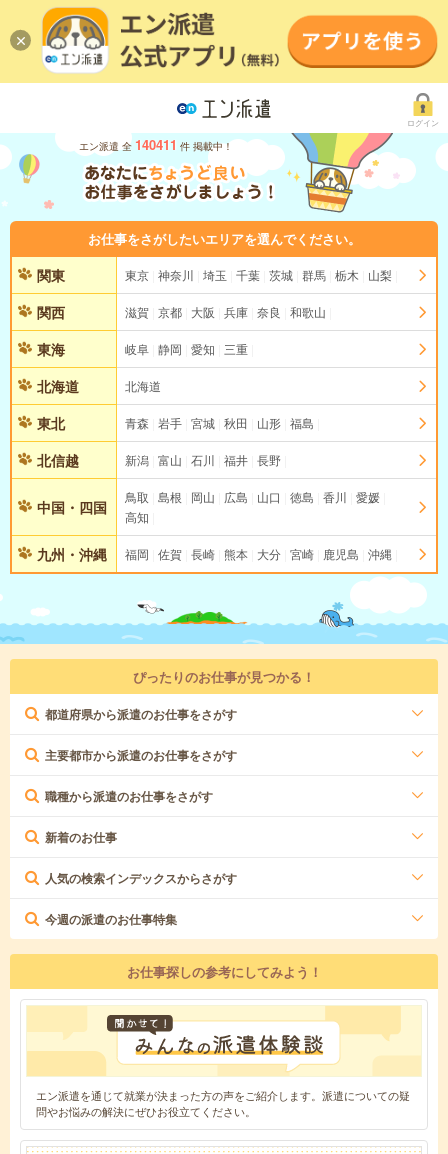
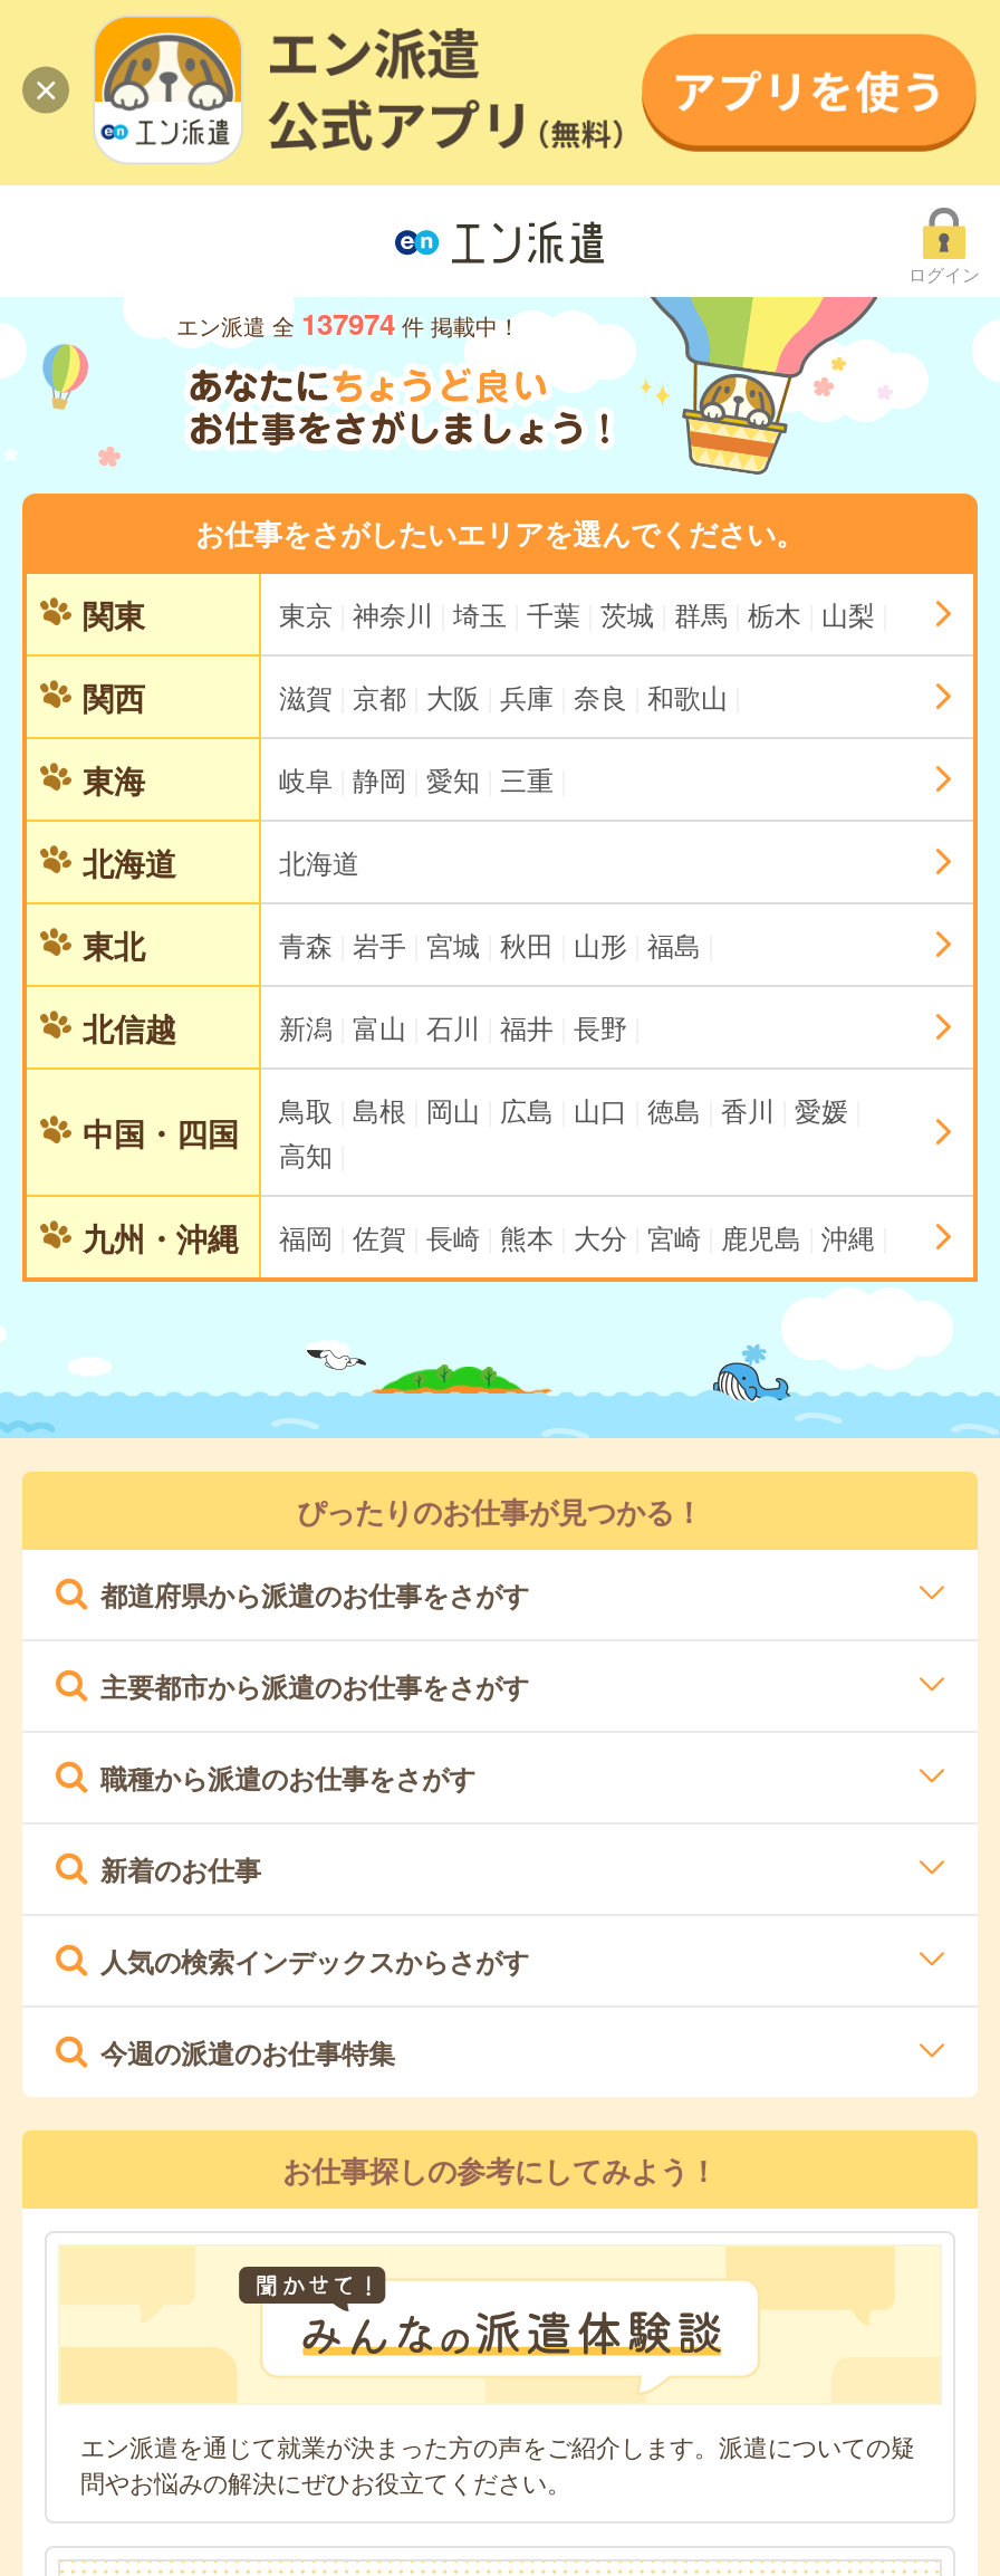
[79,135,233,154] エン派遣 全 140411 件 掲載中！ -> [176,303,520,345] エン派遣 全 137974 件 掲載中！

